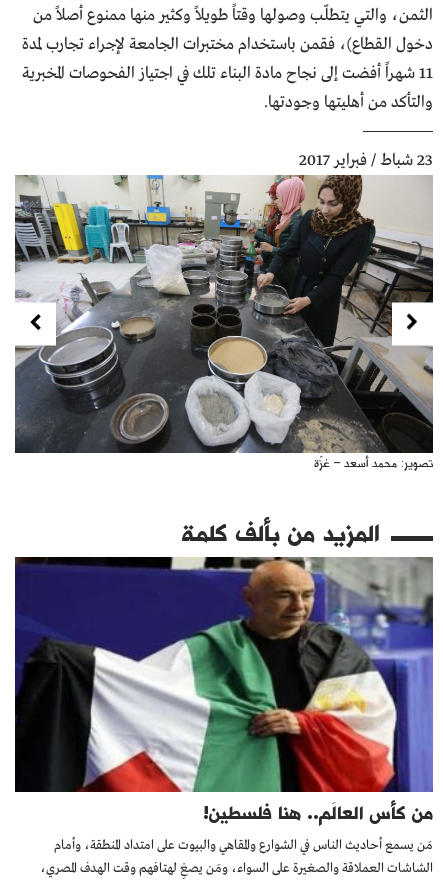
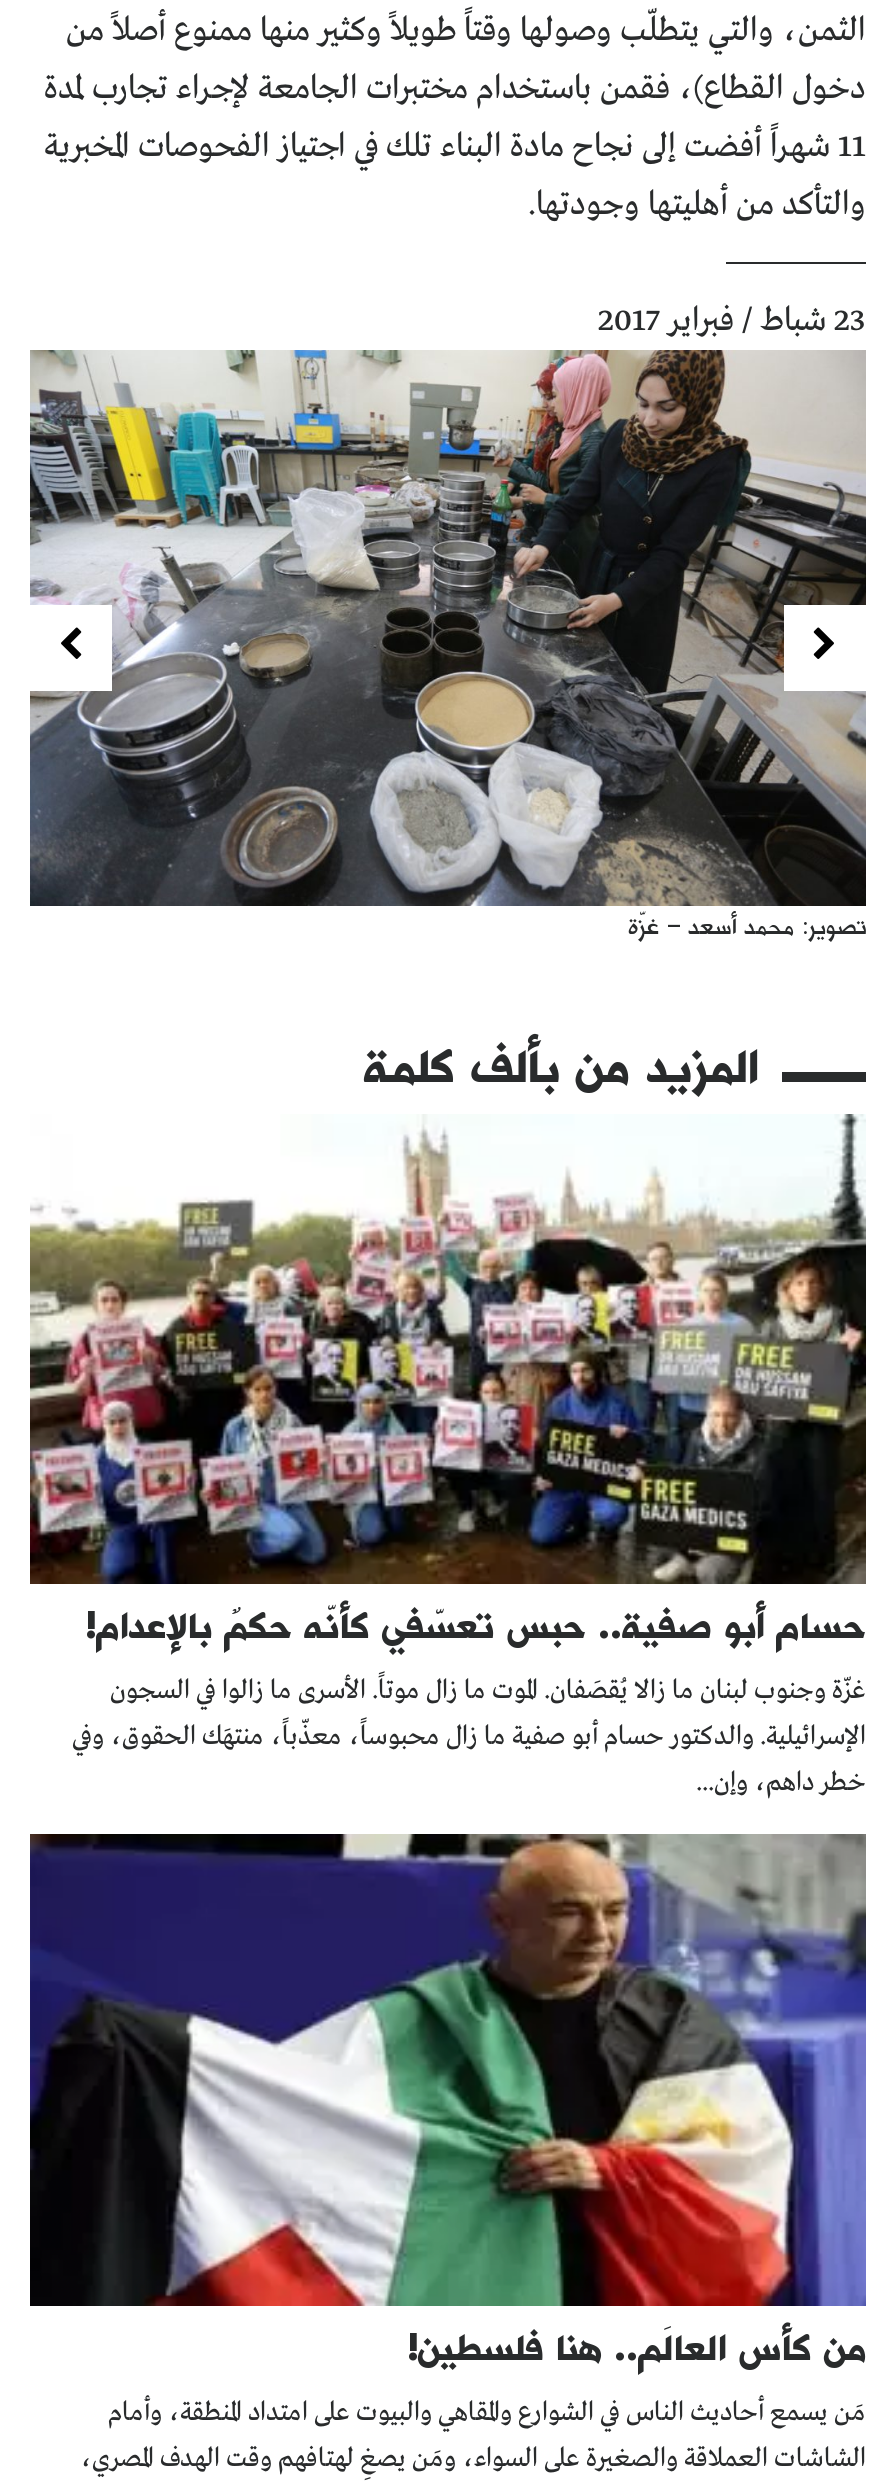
none -> [28,1114,868,1801] [image] | حسام أبو صفية.. حبس تعسّفي كأنّه حكمٌ بالإعدام! | غزّة وجنوب لبنان ما زالا يُقصَفان. الموت ما زال موتاً. الأسرى ما زالوا في السجون | الإسرائيلية. والدكتور حسام أبو صفية ما زال محبوساً، معذّباً، منتهَك الحقوق، وفي | خطر داهم، وإن...

